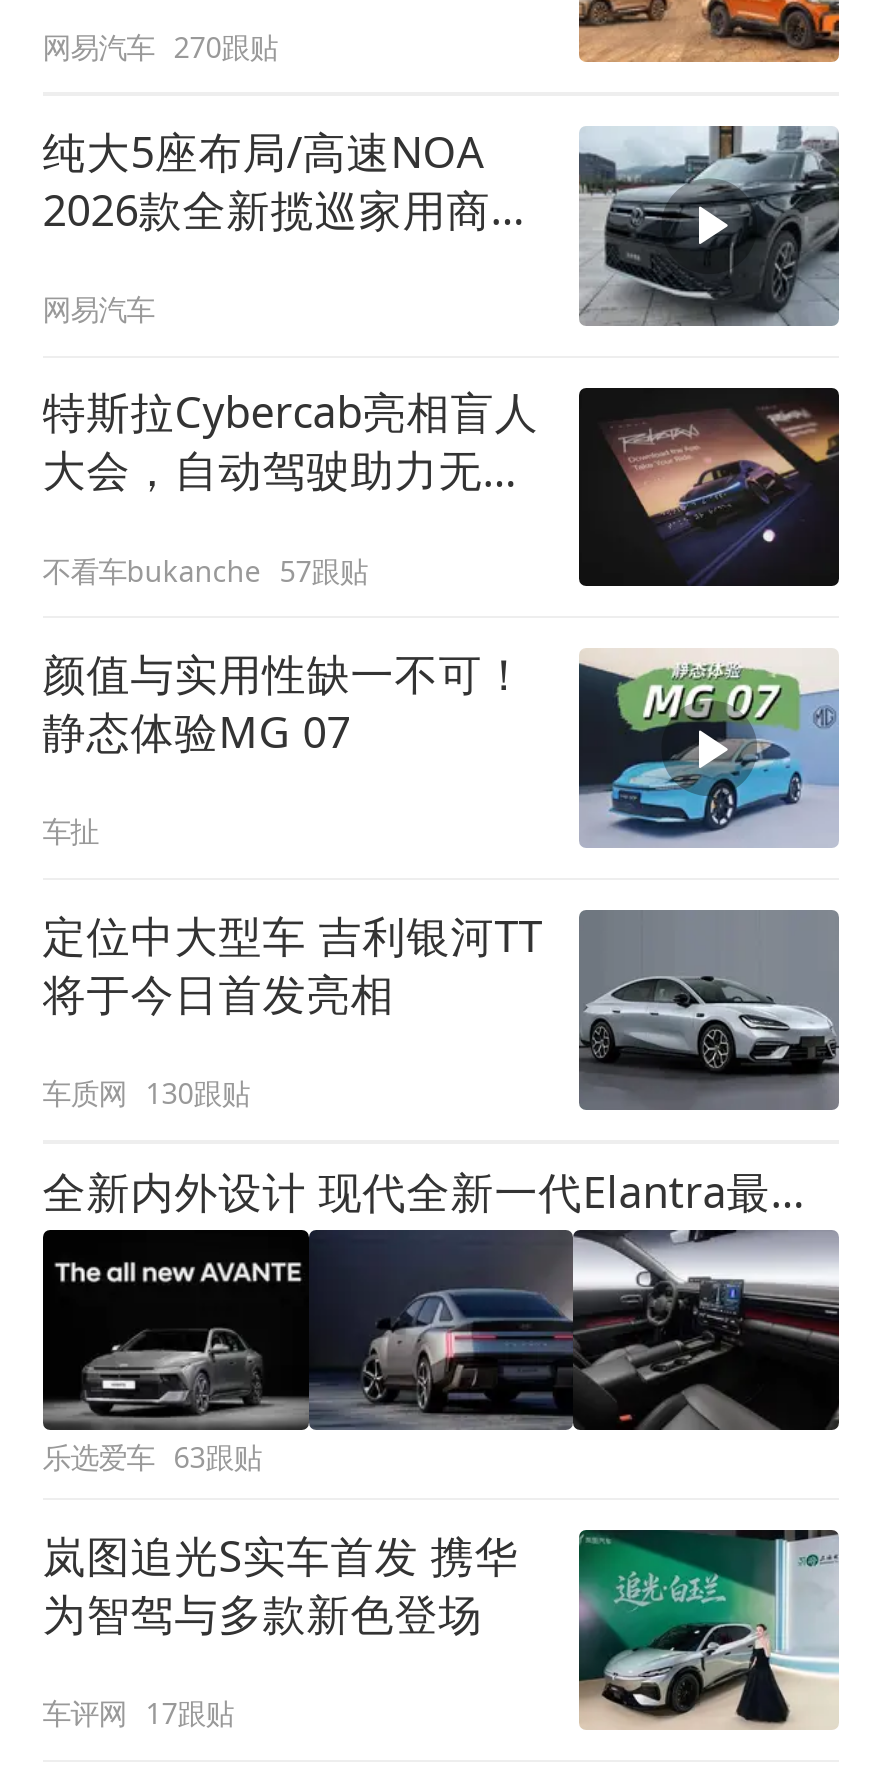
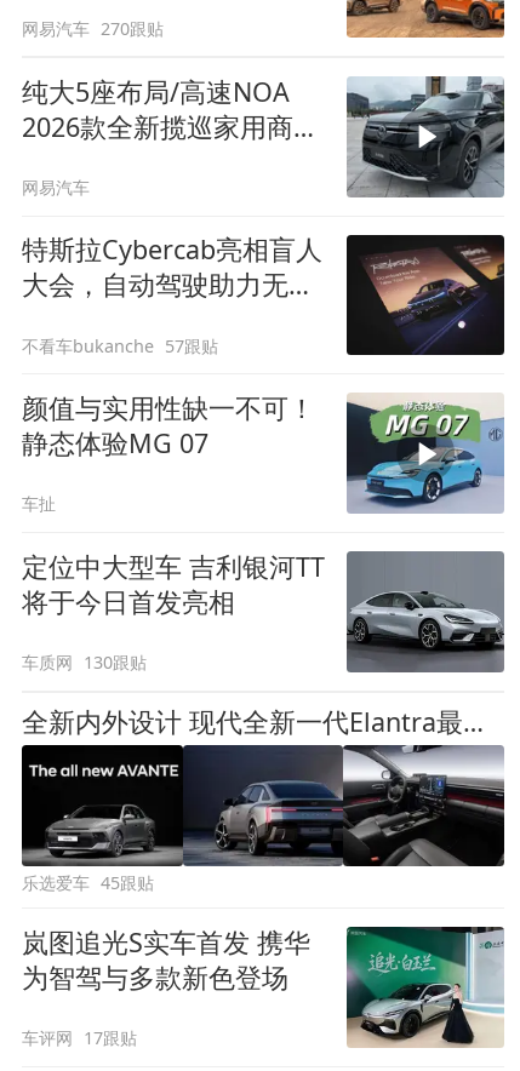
[42,1439,262,1477] 乐选爱车 63跟贴 -> [21,872,154,895] 乐选爱车 45跟贴

